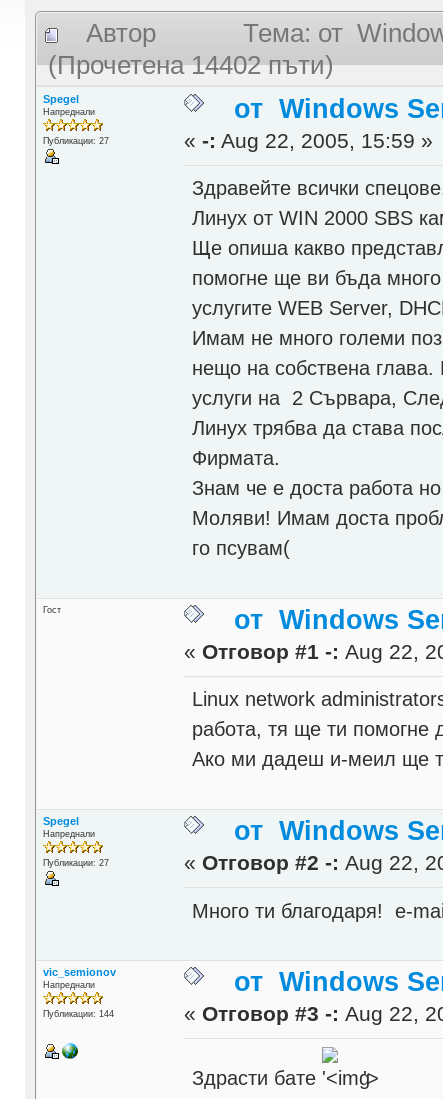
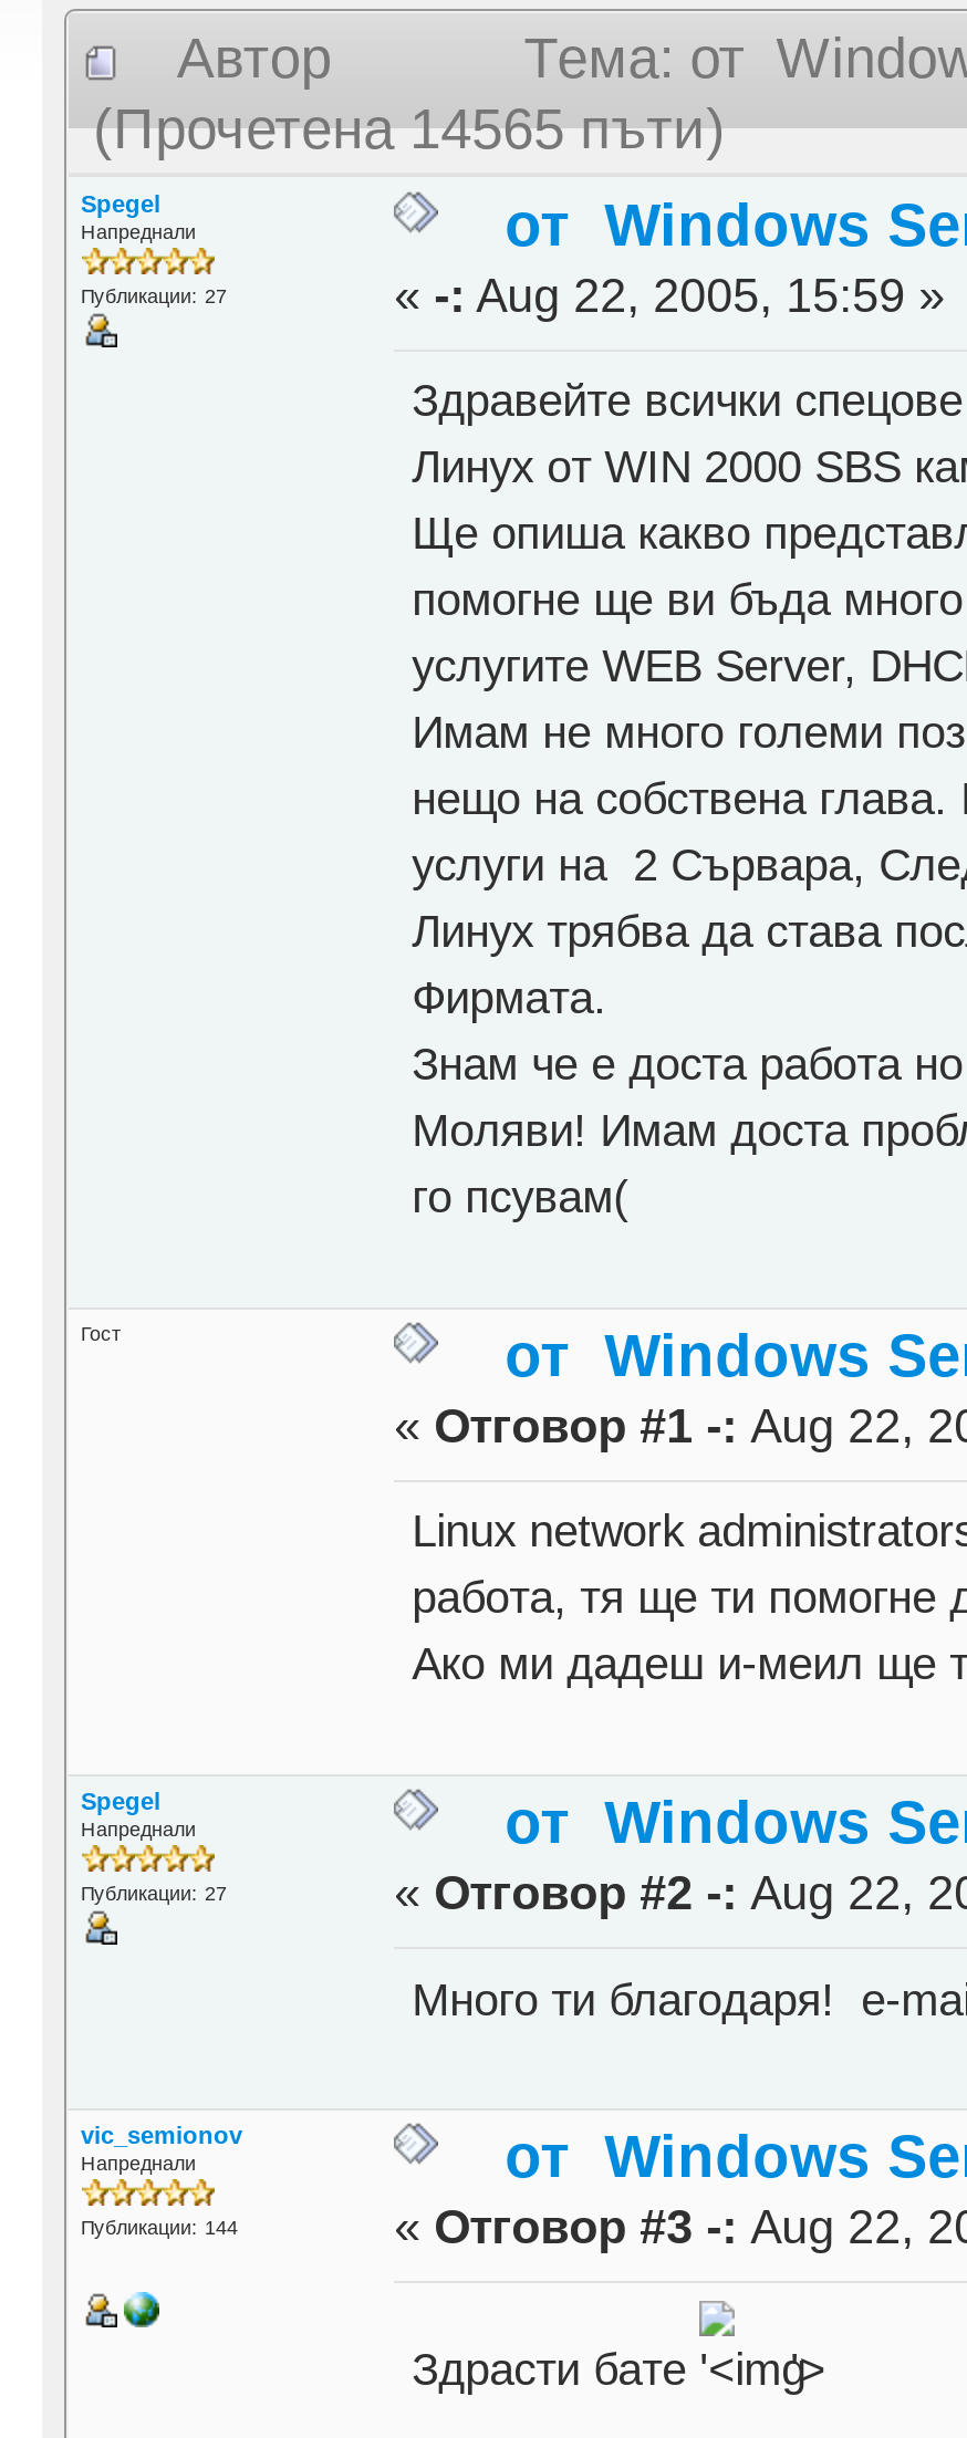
[41,51,334,79] (Прочетена 14402 пъти) -> [78,98,726,160] (Прочетена 14565 пъти)

